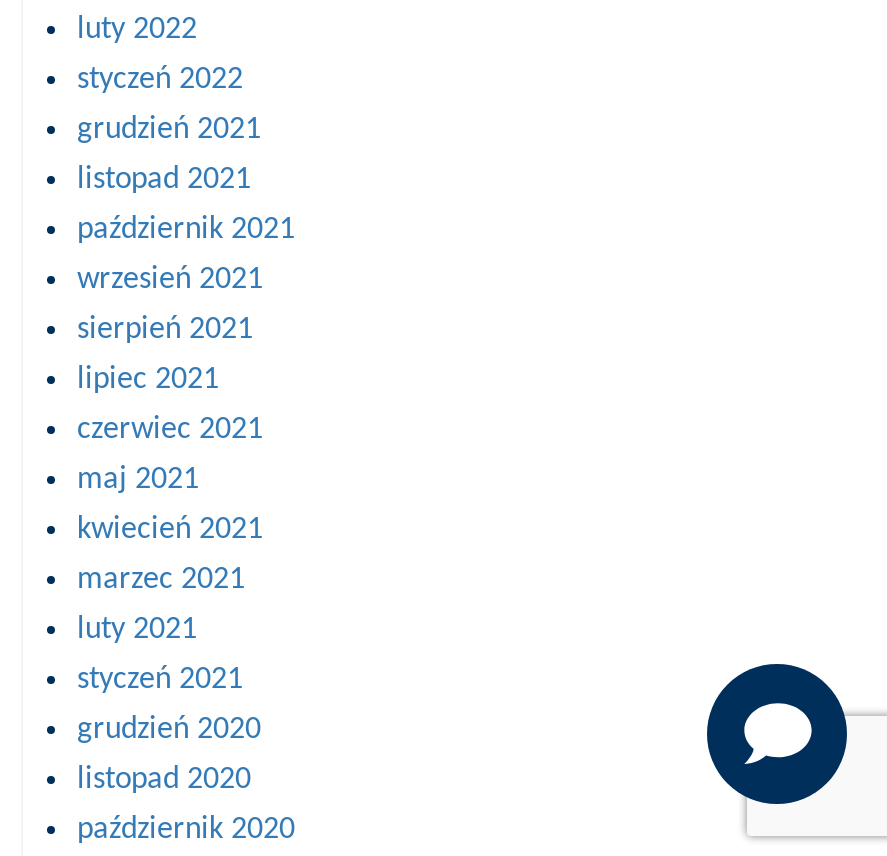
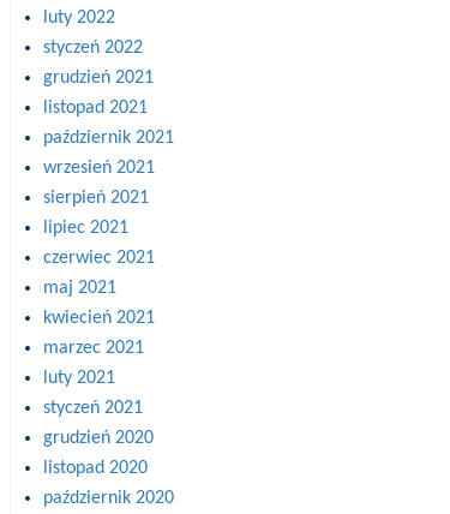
[705,662,881,840] [image] -> none

